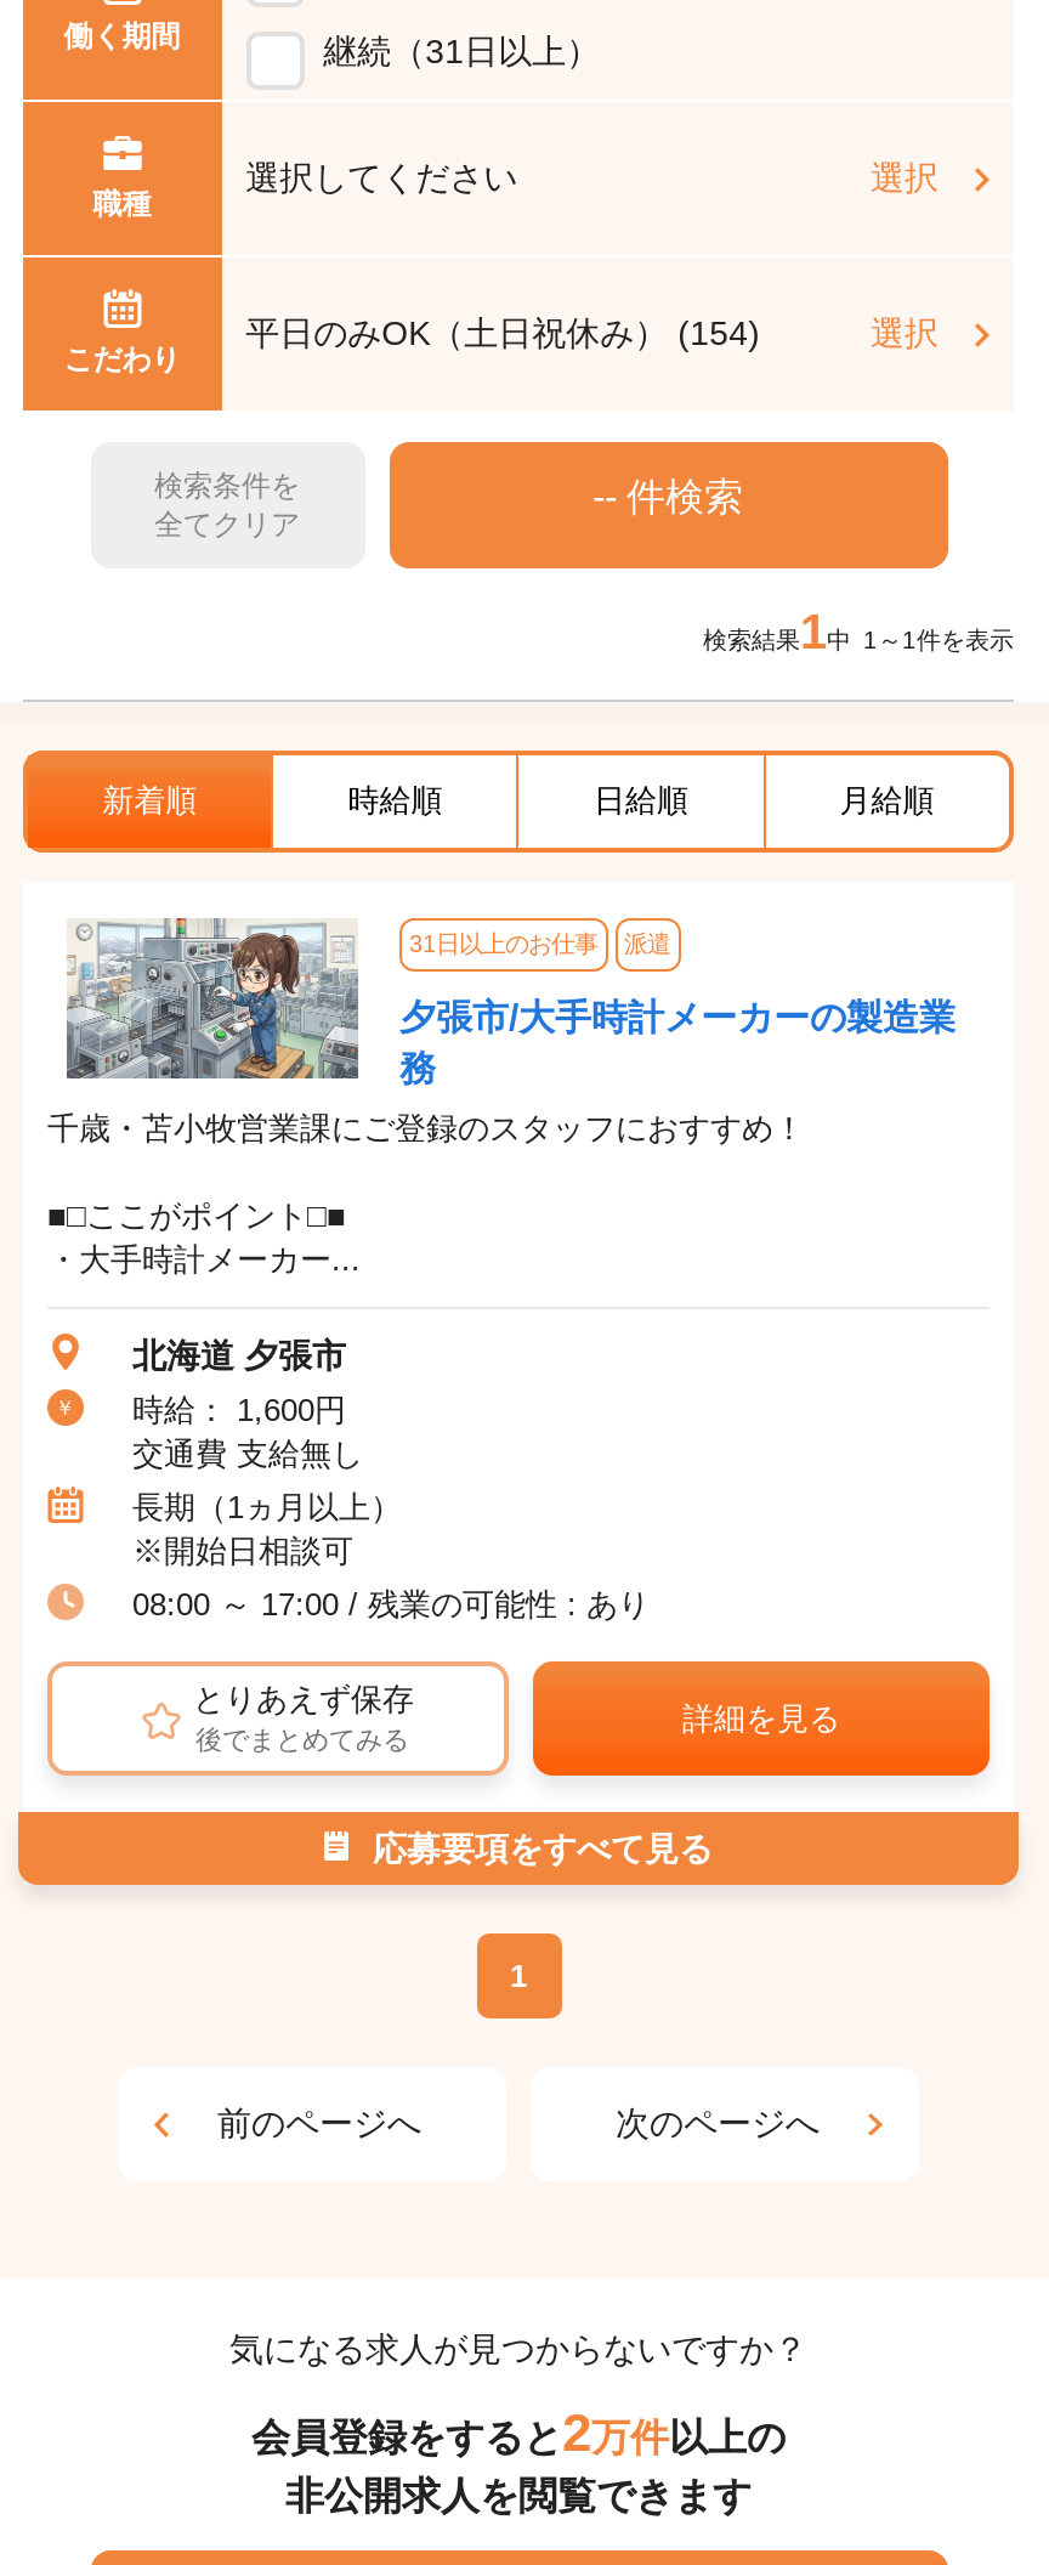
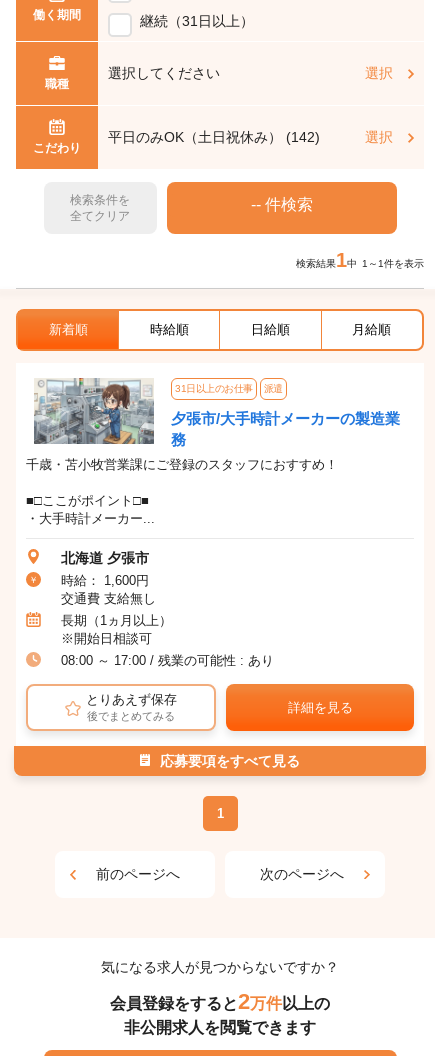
[245,314,794,353] 平日のみOK（土日祝休み） (154) -> [108,129,334,145] 平日のみOK（土日祝休み） (142)

